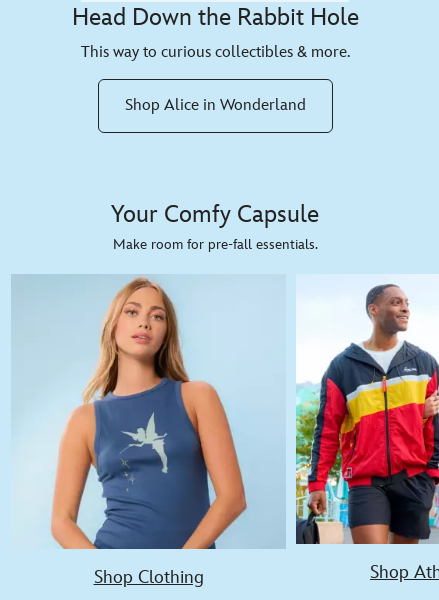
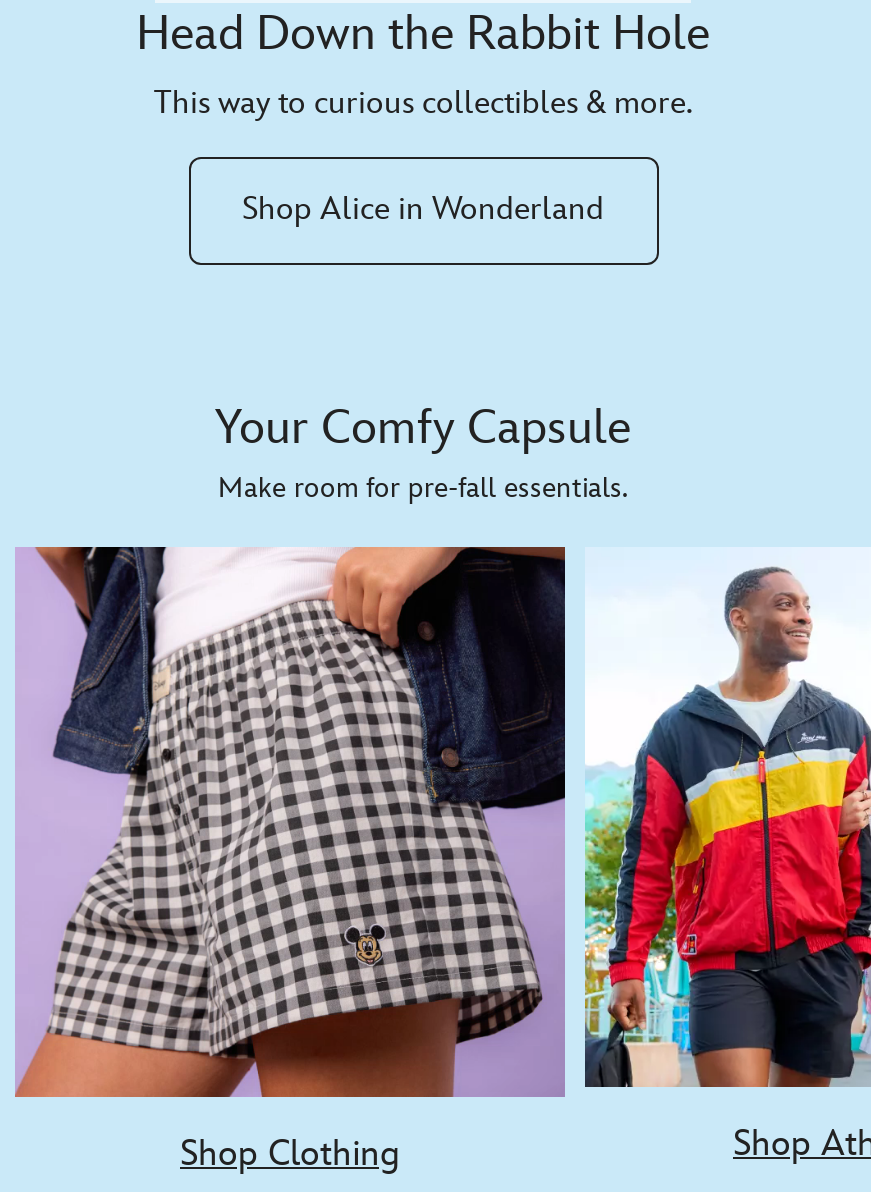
[12,273,286,550] [image] -> [15,544,567,1098] [image]

